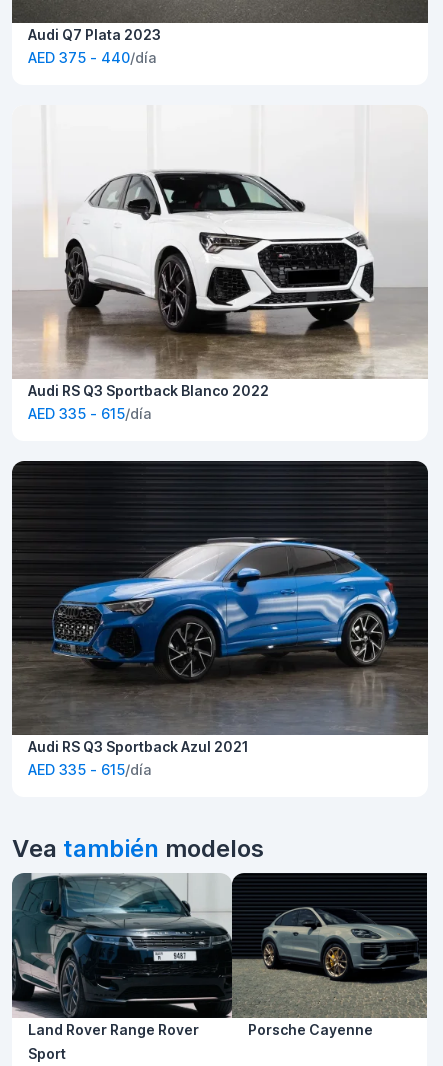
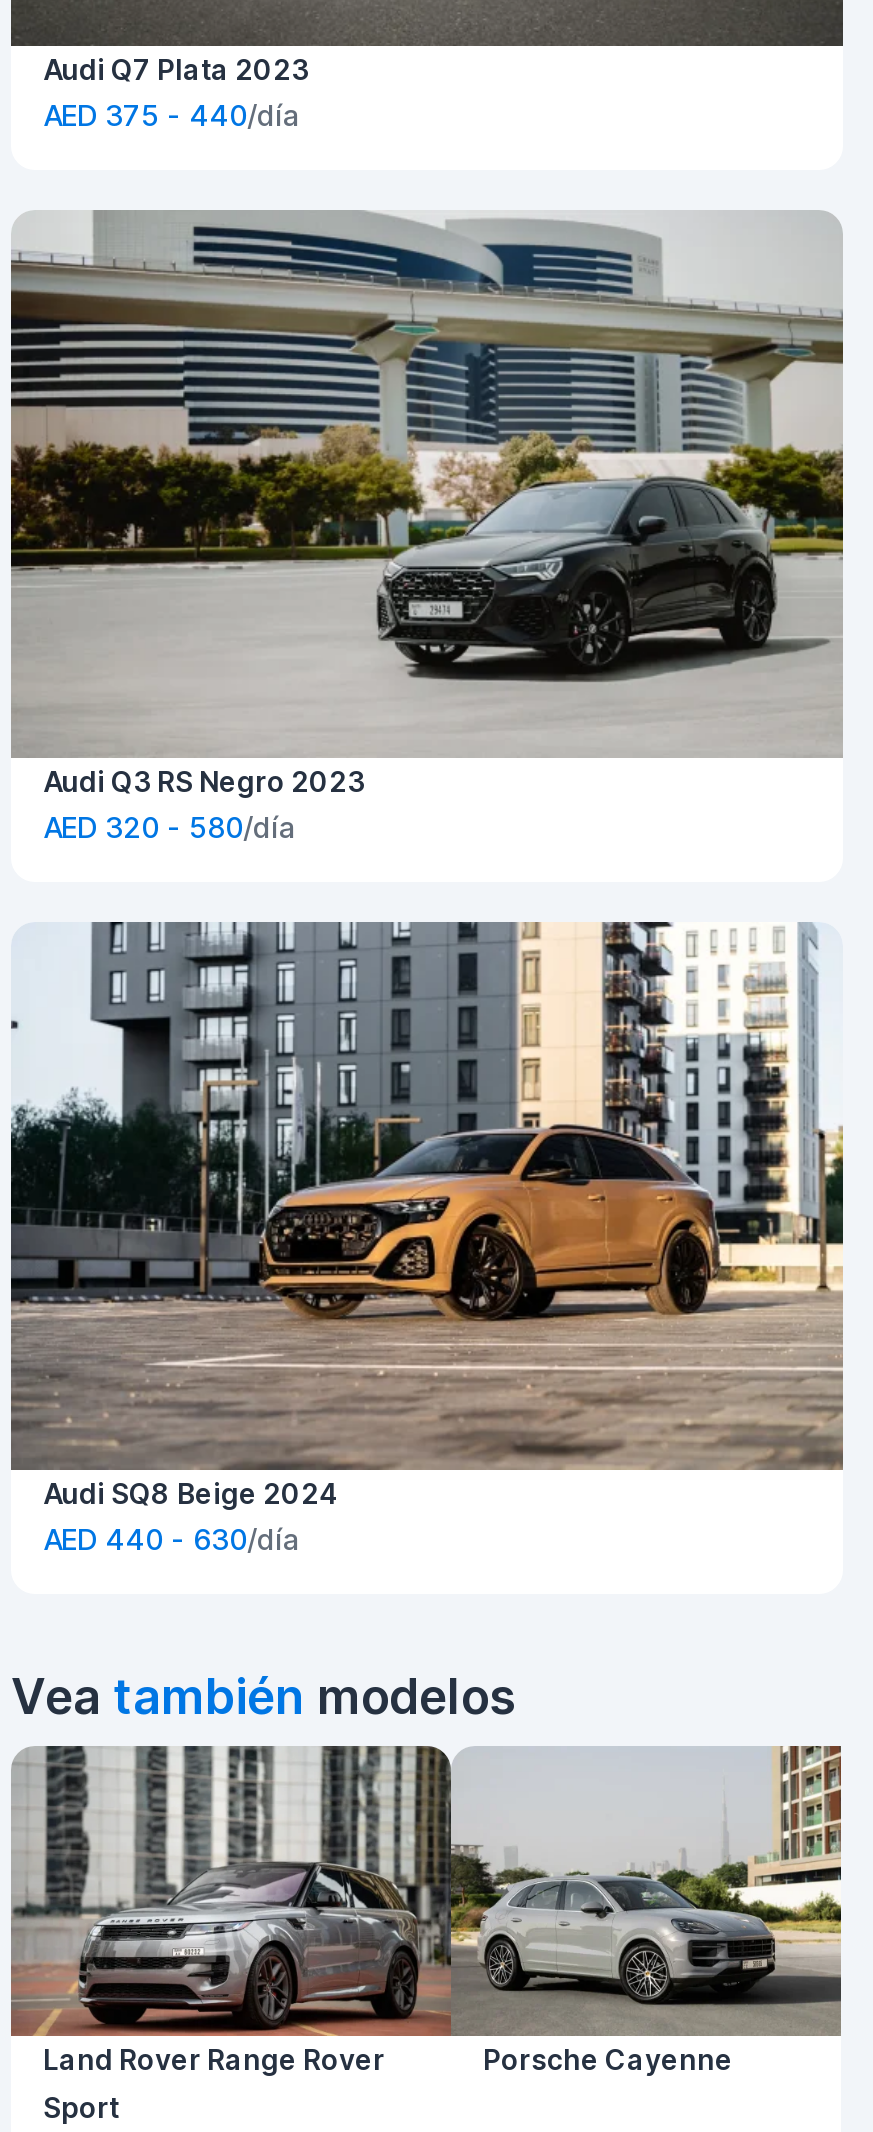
[12,105,428,422] [image] | Audi RS Q3 Sportback Blanco 2022 | AED 335 - 615/día -> [9,210,845,844] [image] | Audi Q3 RS Negro 2023 | AED 320 - 580/día
[11,460,429,778] [image] | Audi RS Q3 Sportback Azul 2021 | AED 335 - 615/día -> [11,922,845,1556] [image] | Audi SQ8 Beige 2024 | AED 440 - 630/día
[11,872,428,1019] [image] -> [9,1744,843,2038] [image]

